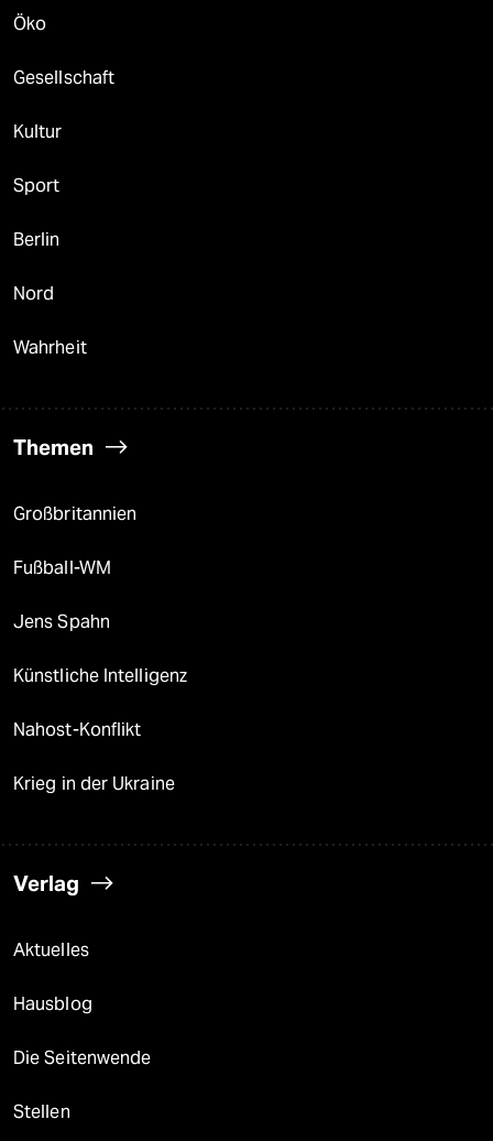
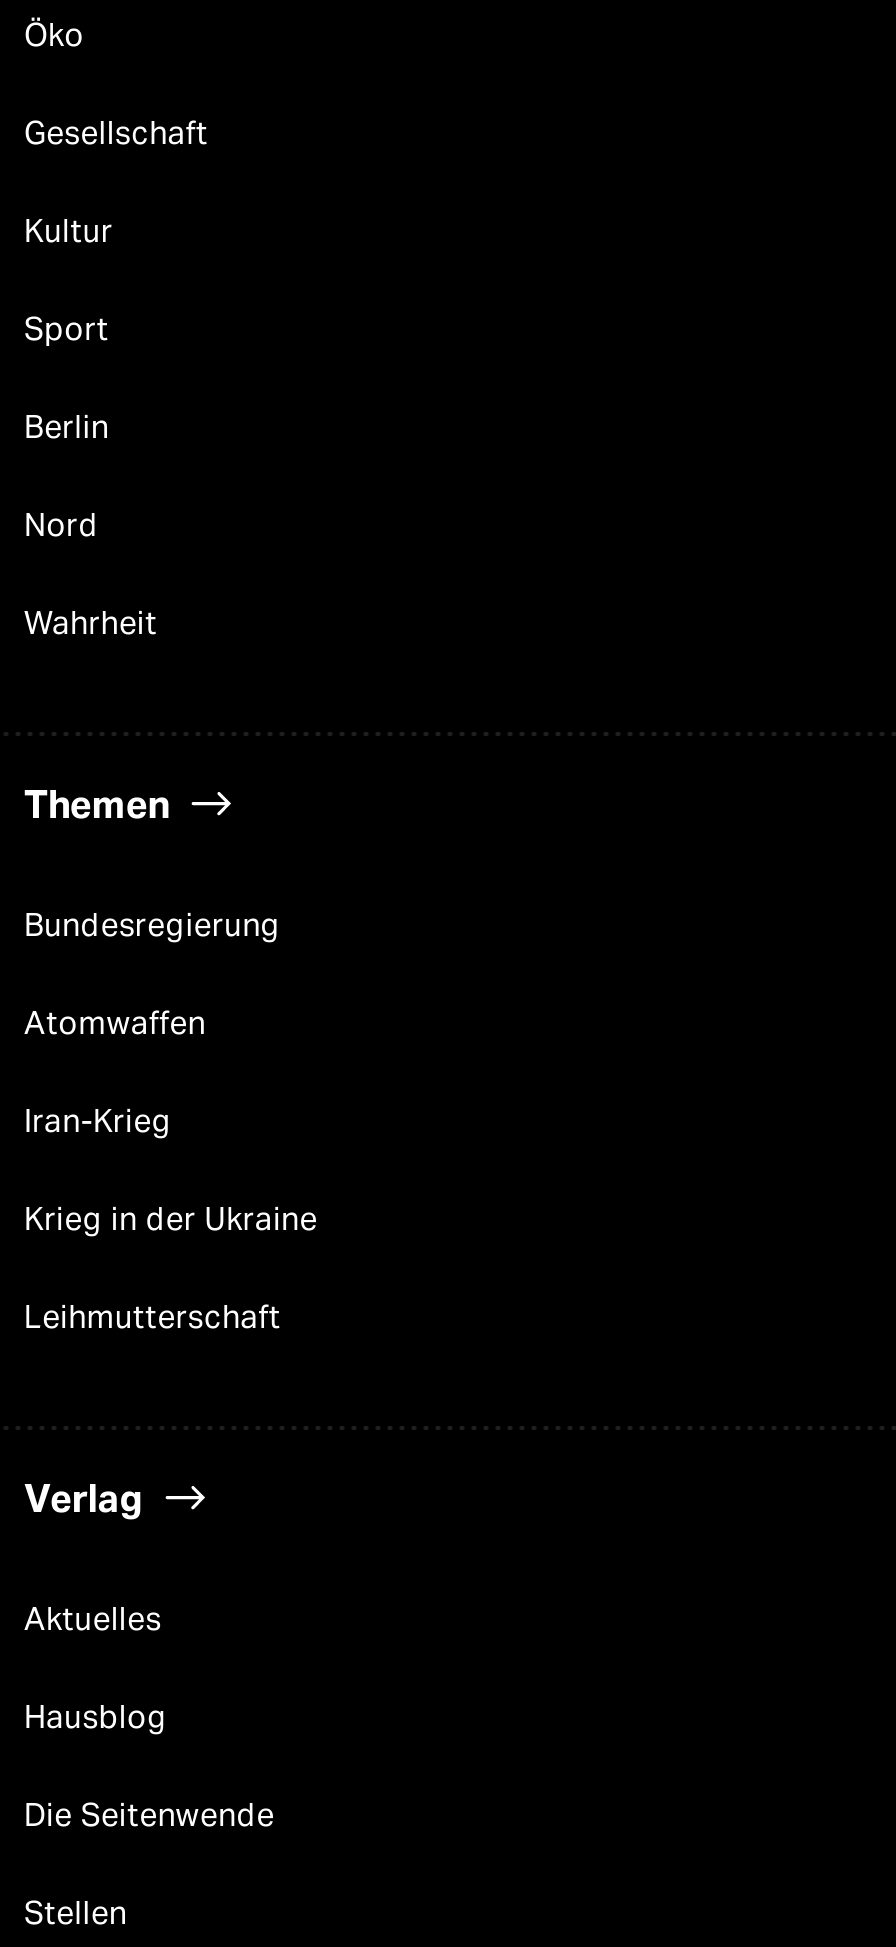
[13,503,187,740] Großbritannien | Fußball-WM | Jens Spahn | Künstliche Intelligenz | Nahost-Konflikt -> [24,906,281,1140] Bundesregierung | Atomwaffen | Iran-Krieg
moved [13,773,175,794] -> [24,1200,318,1238]: Krieg in der Ukraine
none -> [24,1298,281,1336] Leihmutterschaft

